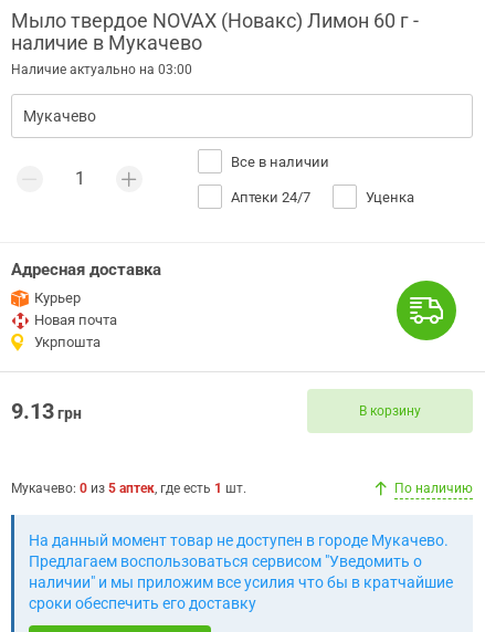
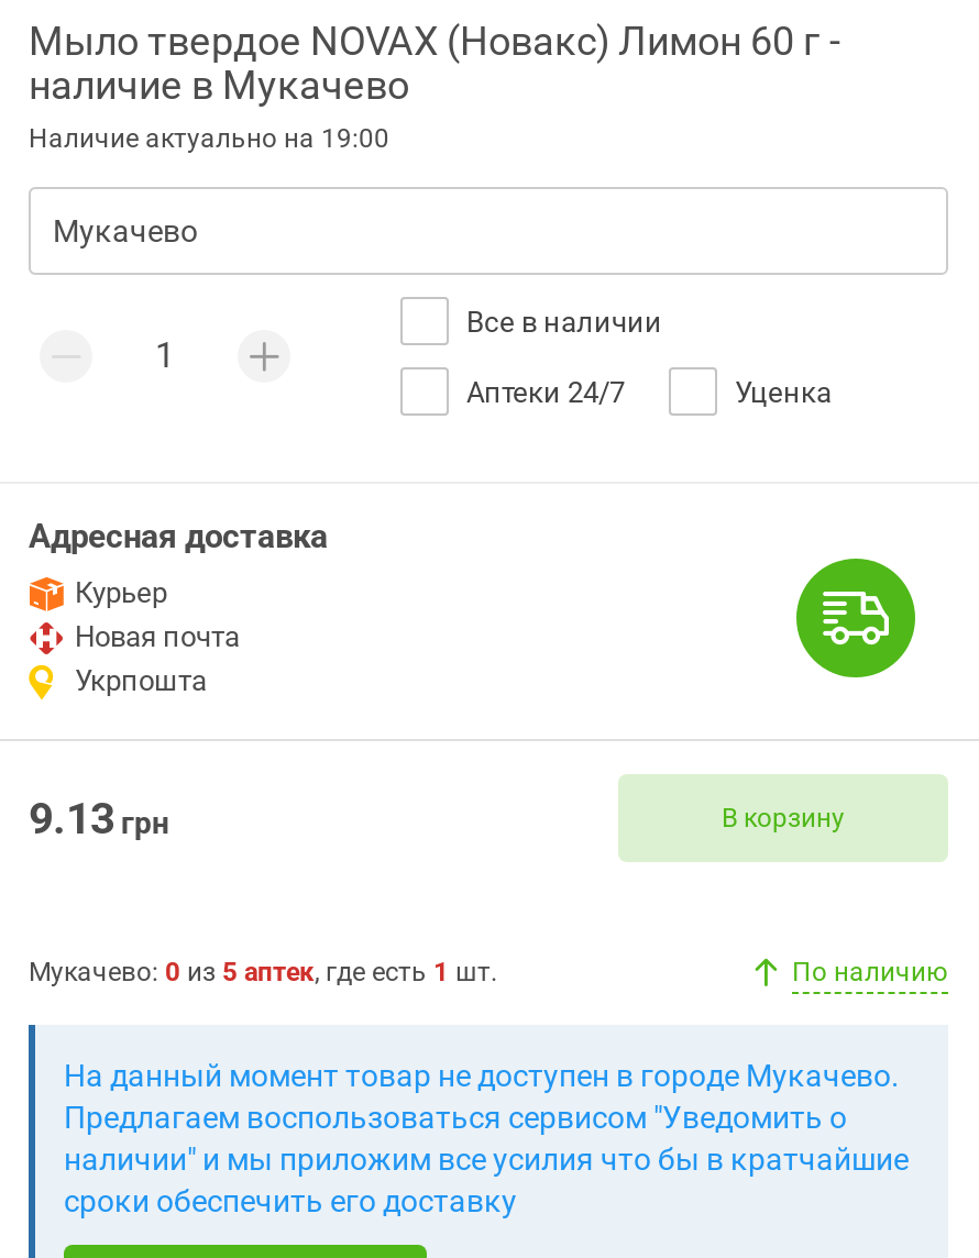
[11,62,192,77] Наличие актуально на 03:00 -> [29,123,389,154] Наличие актуально на 19:00

